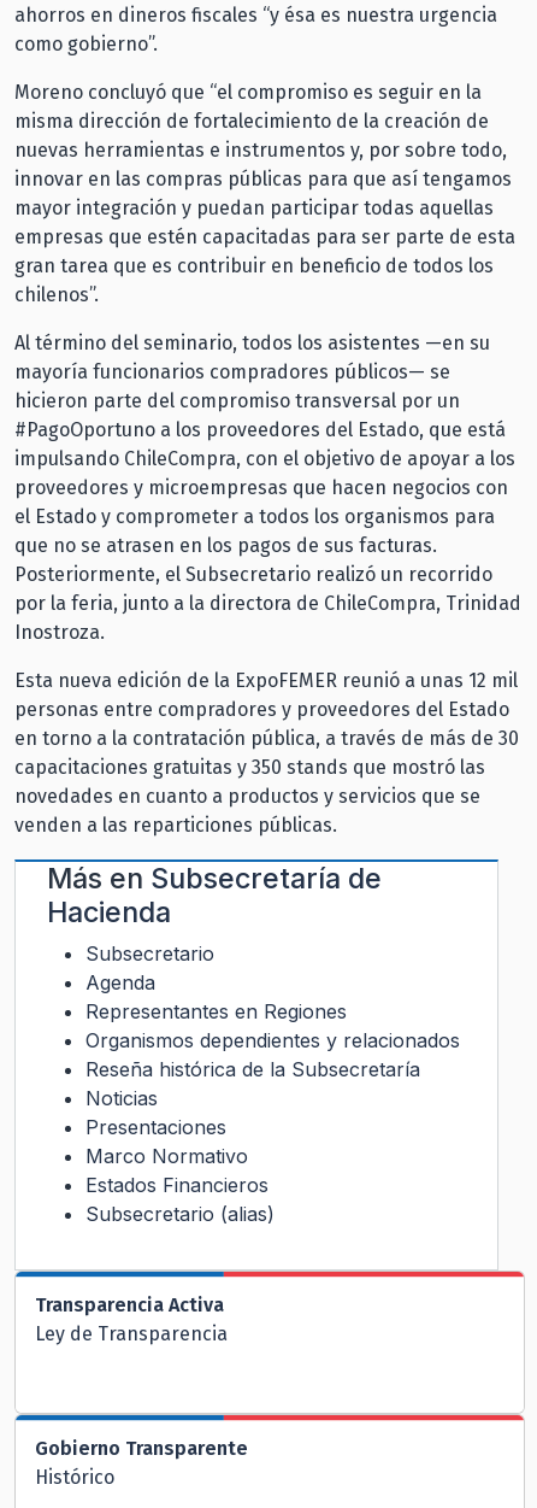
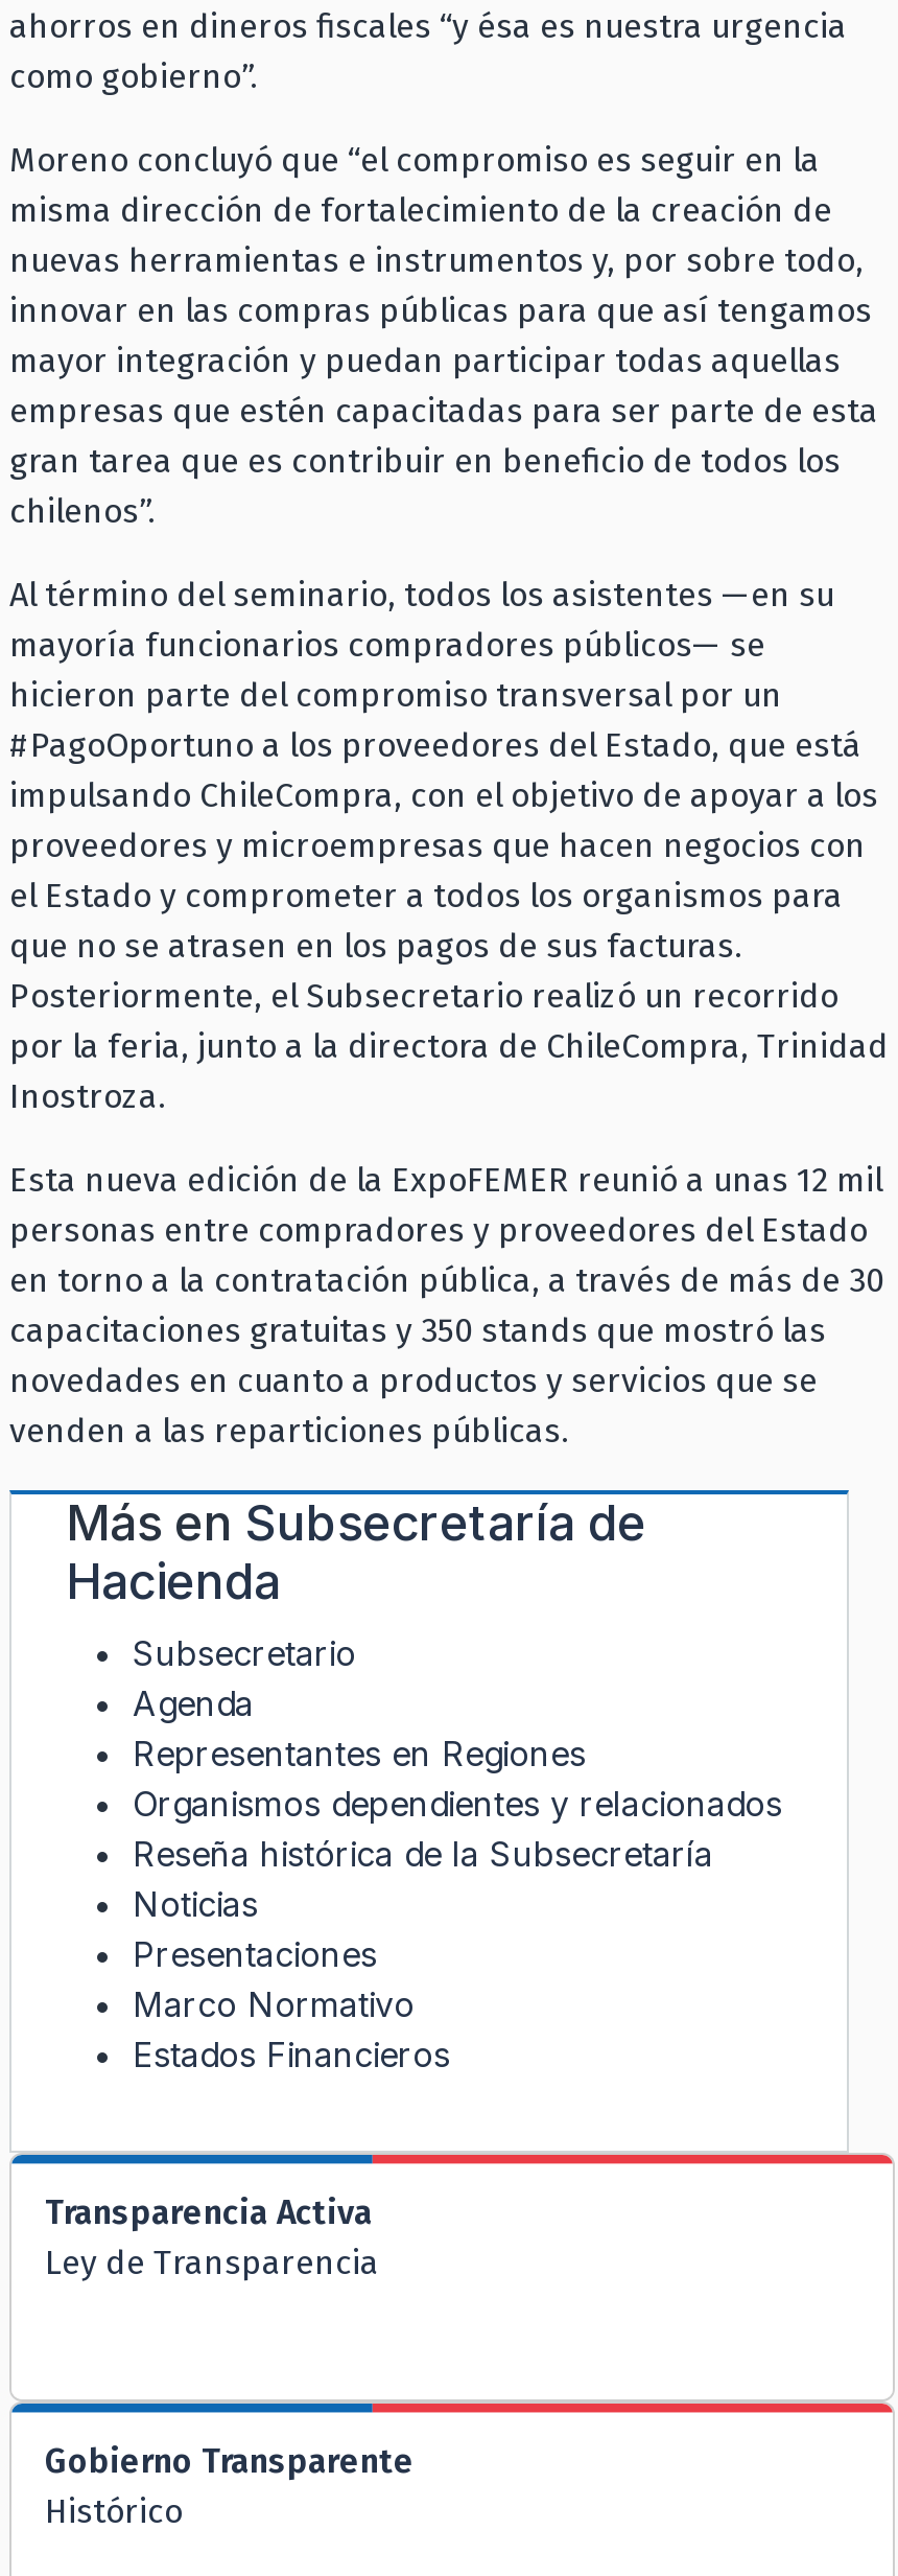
[85,1201,275,1225] Subsecretario (alias) -> none

